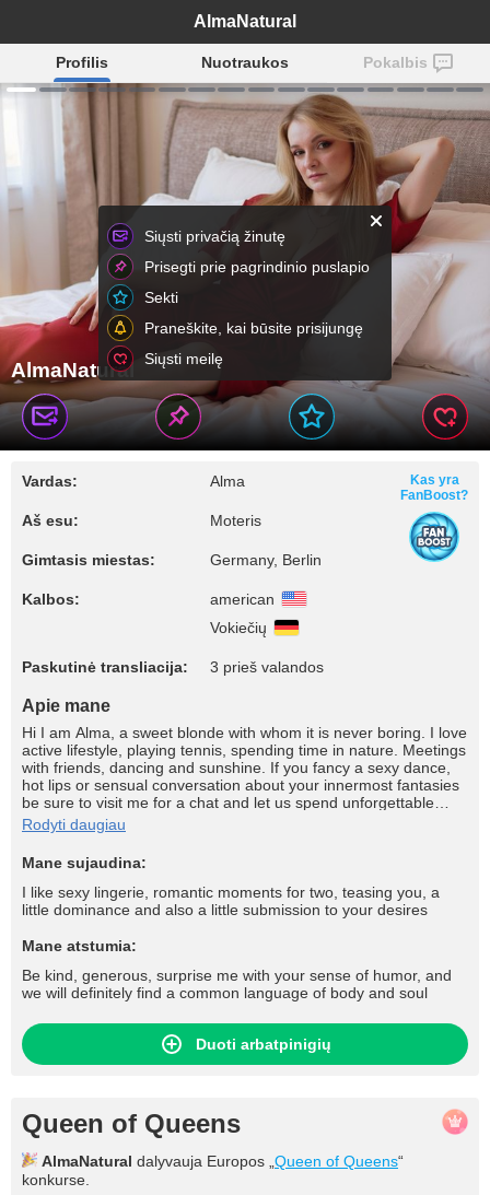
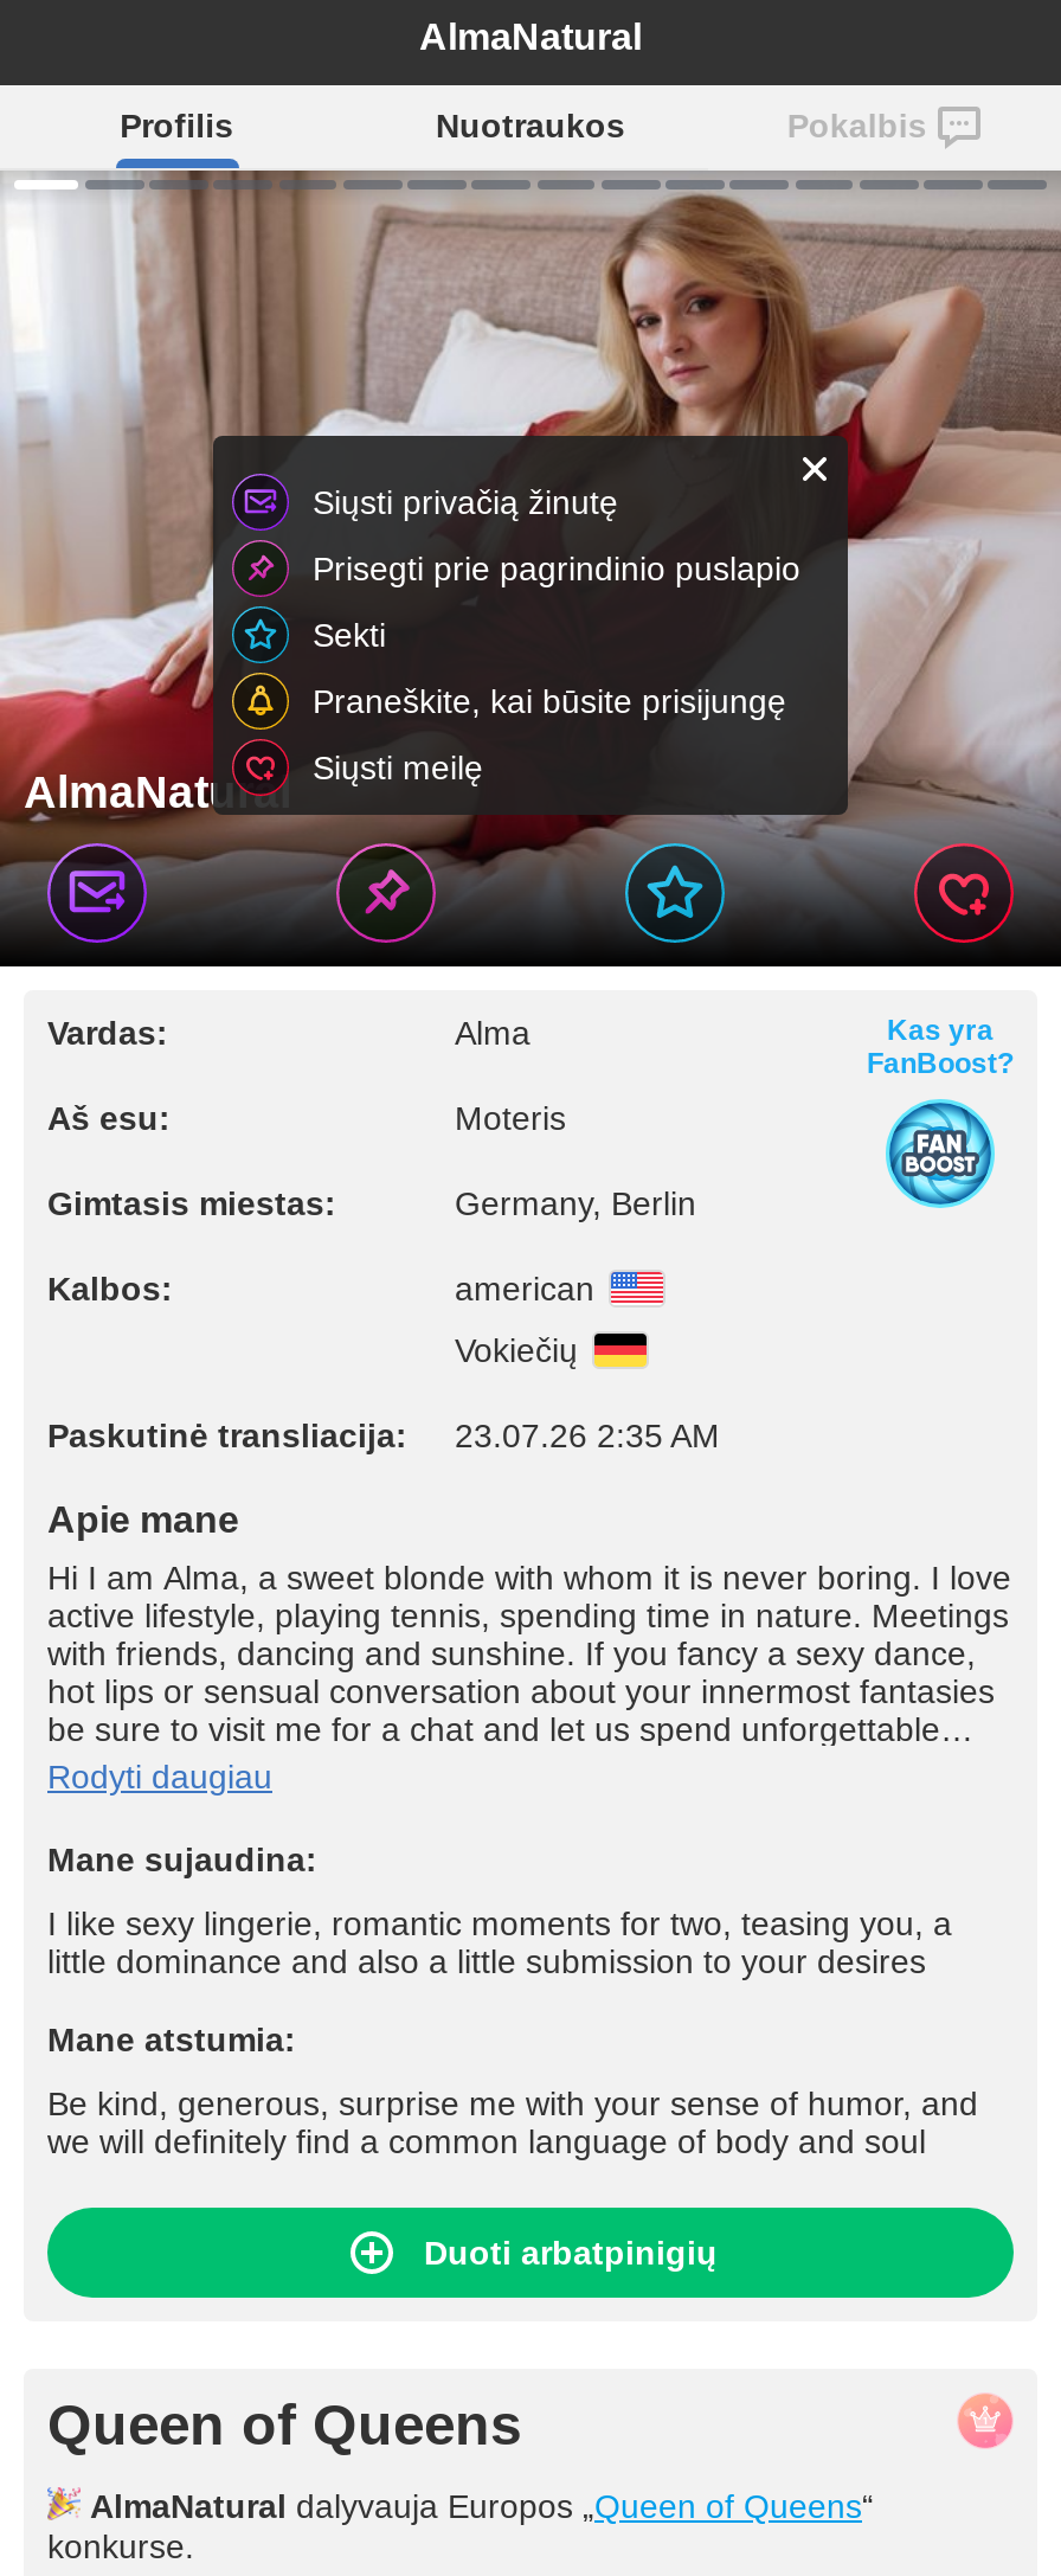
[210,658,324,676] 3 prieš valandos -> [455,1417,720,1454] 23.07.26 2:35 AM

